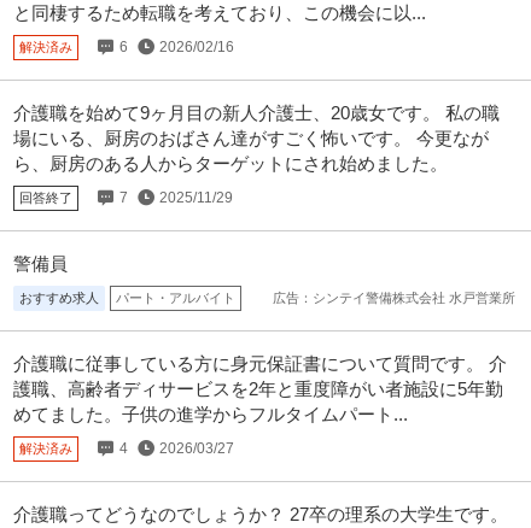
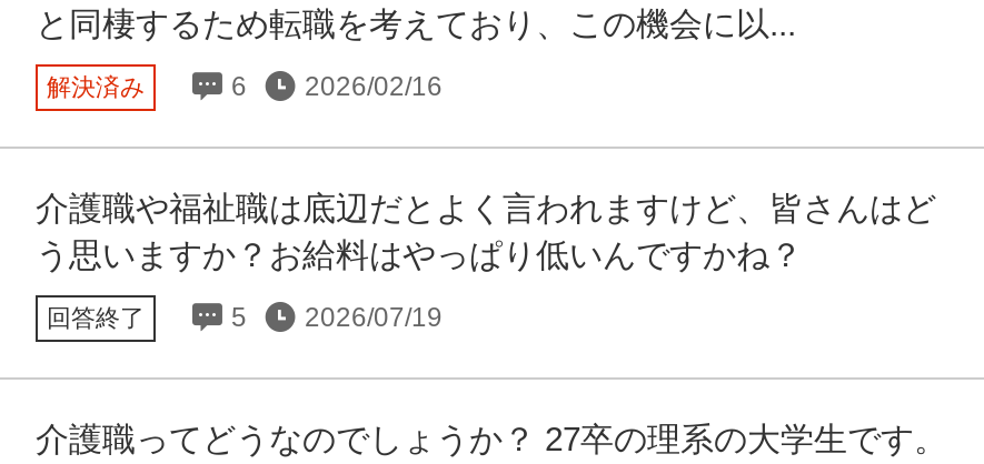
[13,103,500,174] 介護職を始めて9ヶ月目の新人介護士、20歳女です。 私の職 | 場にいる、厨房のおばさん達がすごく怖いです。 今更なが | ら、厨房のある人からターゲットにされ始めました。 -> [36,189,936,274] 介護職や福祉職は底辺だとよく言われますけど、皆さんはど | う思いますか？お給料はやっぱり低いんですかね？
[13,190,515,457] 7 | 2025/11/29 | 警備員 | おすすめ求人 | パート・アルバイト | 広告：シンテイ警備株式会社 水戸営業所 | 介護職に従事している方に身元保証書について質問です。 介 | 護職、高齢者ディサービスを2年と重度障がい者施設に5年勤 | めてました。子供の進学からフルタイムパート... | 解決済み | 4 | 2026/03/27 -> [231,303,443,334] 5 | 2026/07/19

